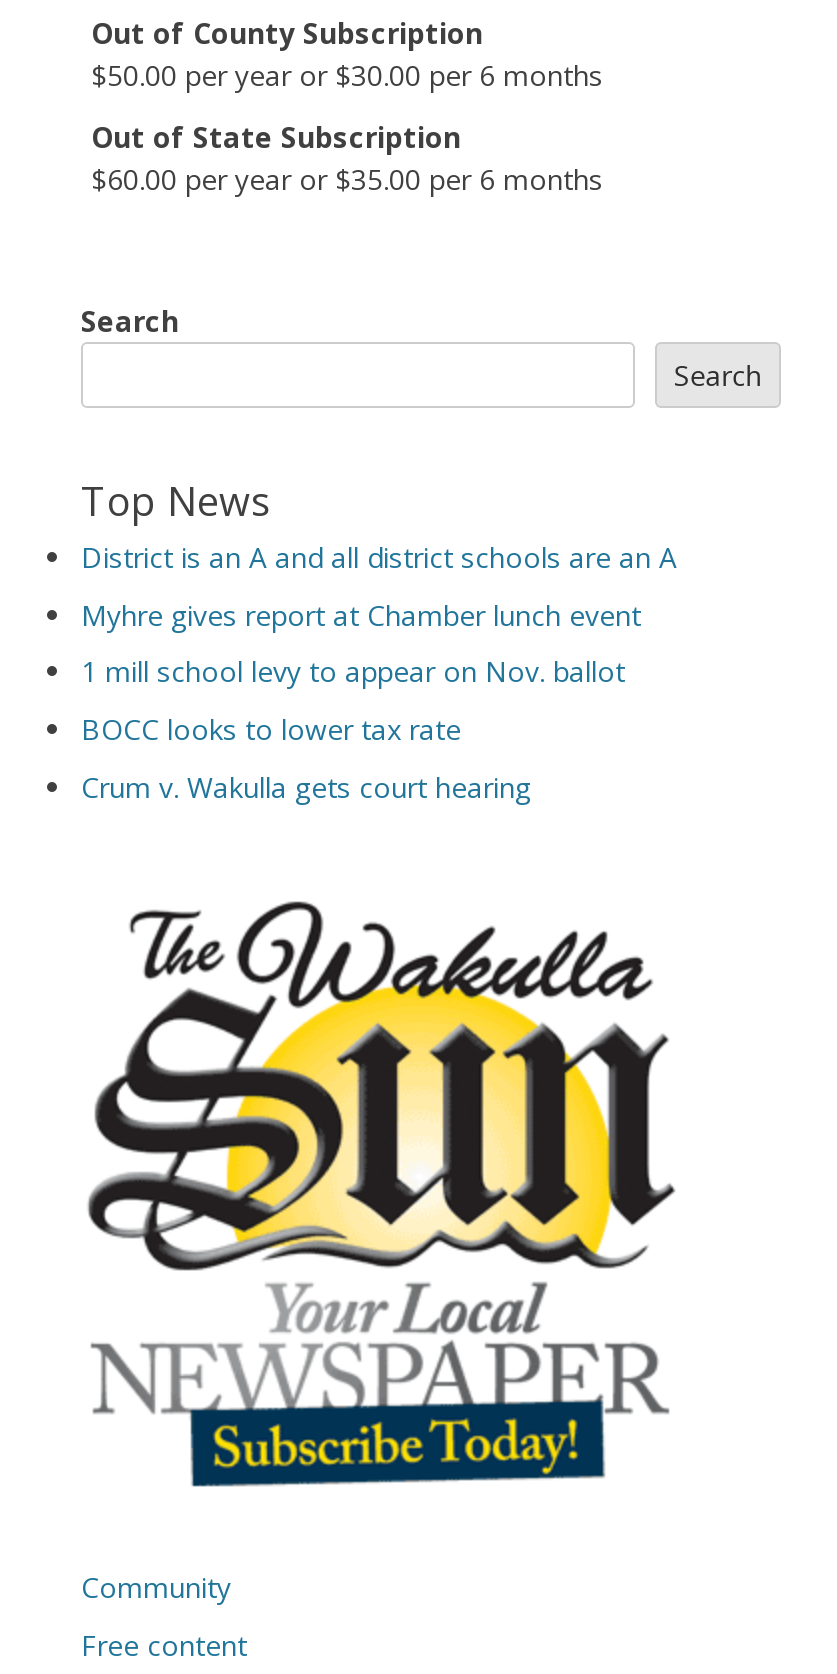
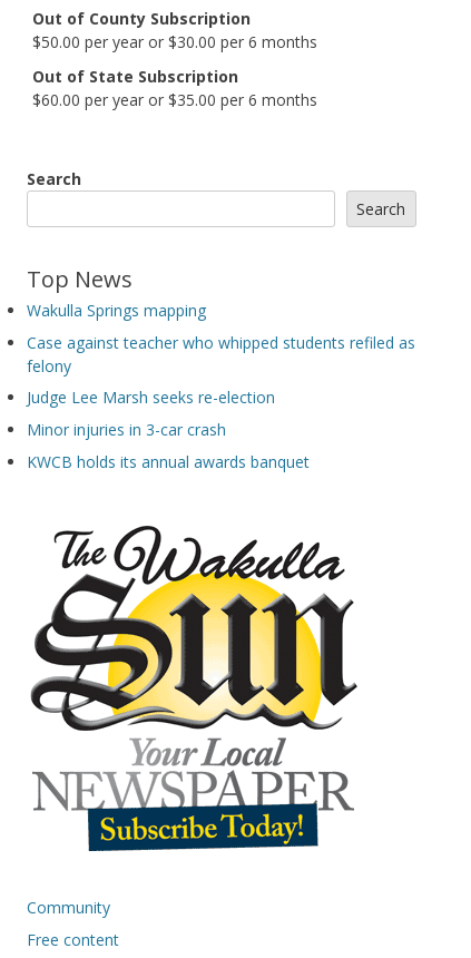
[81,538,677,576] District is an A and all district schools are an A -> [27,300,206,321] Wakulla Springs mapping
[81,595,641,633] Myhre gives report at Chamber lunch event -> [27,332,415,376] Case against teacher who whipped students refiled as | felony
[81,653,625,691] 1 mill school levy to appear on Nov. ballot -> [27,387,275,408] Judge Lee Marsh seeks re-election
[81,710,461,748] BOCC looks to lower tax rate -> [27,419,226,440] Minor injuries in 3-car crash
[81,768,531,806] Crum v. Wakulla gets court hearing -> [27,451,310,472] KWCB holds its annual awards banquet

